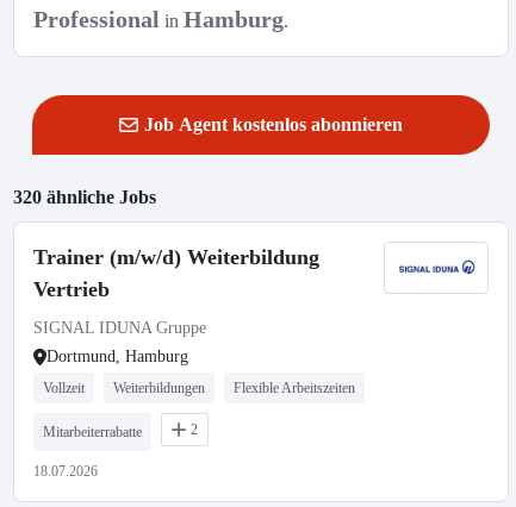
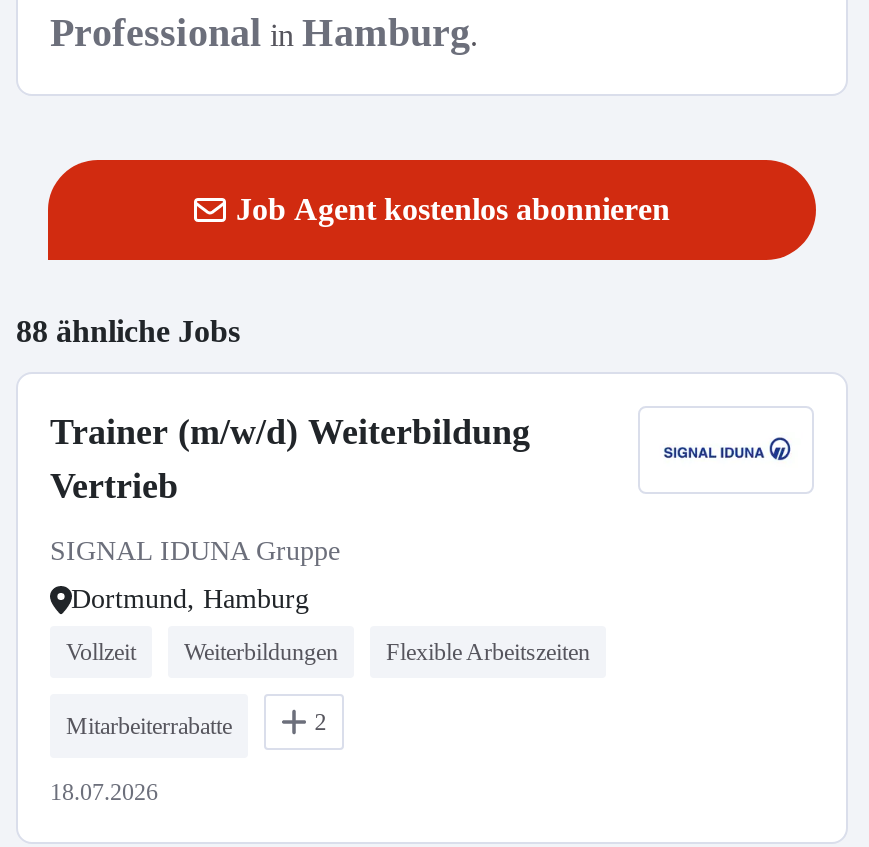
[13,187,156,207] 320 ähnliche Jobs -> [16,314,240,348] 88 ähnliche Jobs

